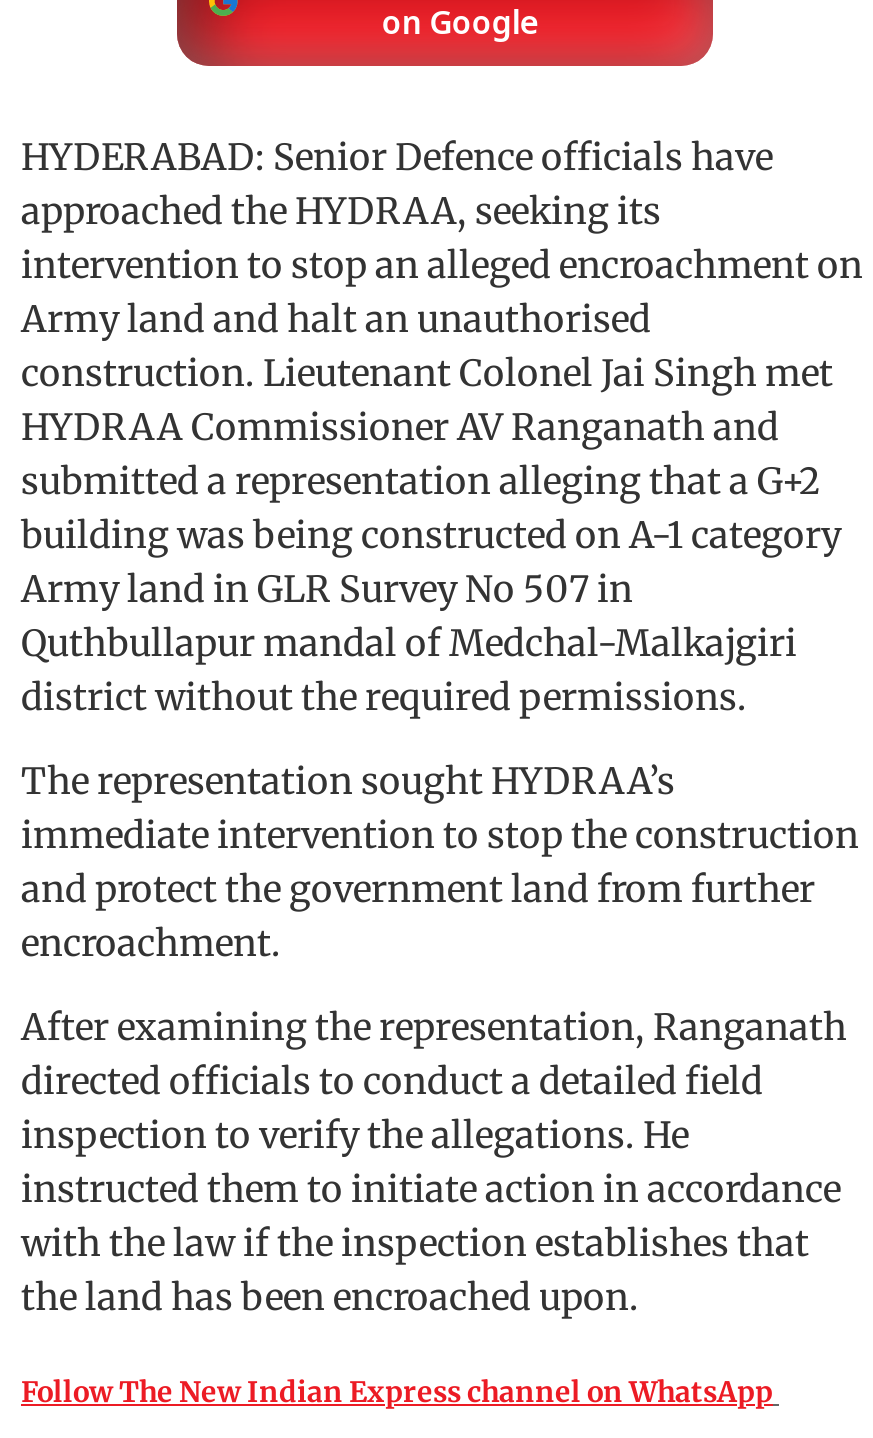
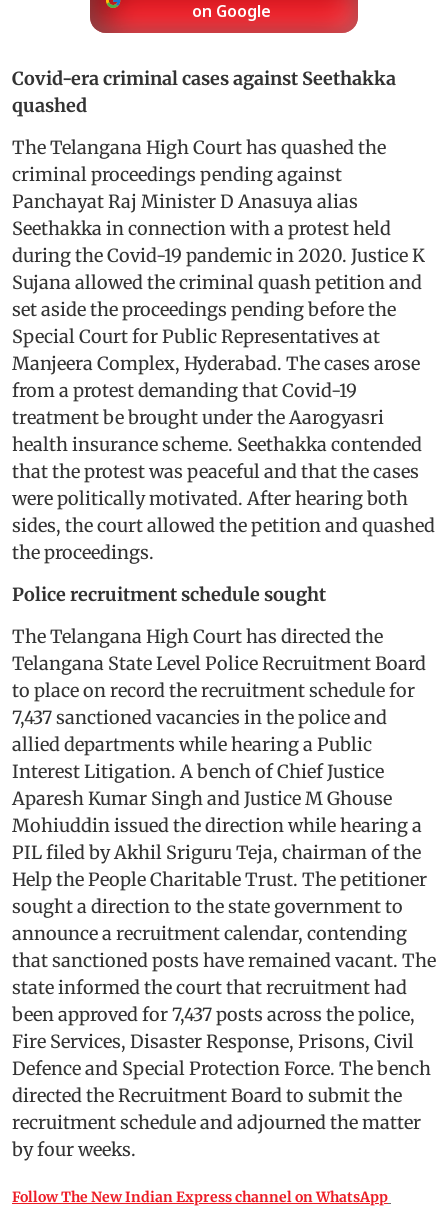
[21,134,863,1320] HYDERABAD: Senior Defence officials have | approached the HYDRAA, seeking its | intervention to stop an alleged encroachment on | Army land and halt an unauthorised | construction. Lieutenant Colonel Jai Singh met | HYDRAA Commissioner AV Ranganath and | submitted a representation alleging that a G+2 | building was being constructed on A-1 category | Army land in GLR Survey No 507 in | Quthbullapur mandal of Medchal-Malkajgiri | district without the required permissions. | The representation sought HYDRAA’s | immediate intervention to stop the construction | and protect the government land from further | encroachment. | After examining the representation, Ranganath | directed officials to conduct a detailed field | inspection to verify the allegations. He | instructed them to initiate action in accordance | with the law if the inspection establishes that | the land has been encroached upon. -> [12,67,436,1161] Covid-era criminal cases against Seethakka | quashed | The Telangana High Court has quashed the | criminal proceedings pending against | Panchayat Raj Minister D Anasuya alias | Seethakka in connection with a protest held | during the Covid-19 pandemic in 2020. Justice K | Sujana allowed the criminal quash petition and | set aside the proceedings pending before the | Special Court for Public Representatives at | Manjeera Complex, Hyderabad. The cases arose | from a protest demanding that Covid-19 | treatment be brought under the Aarogyasri | health insurance scheme. Seethakka contended | that the protest was peaceful and that the cases | were politically motivated. After hearing both | sides, the court allowed the petition and quashed | the proceedings. | Police recruitment schedule sought | The Telangana High Court has directed the | Telangana State Level Police Recruitment Board | to place on record the recruitment schedule for | 7,437 sanctioned vacancies in the police and | allied departments while hearing a Public | Interest Litigation. A bench of Chief Justice | Aparesh Kumar Singh and Justice M Ghouse | Mohiuddin issued the direction while hearing a | PIL filed by Akhil Sriguru Teja, chairman of the | Help the People Charitable Trust. The petitioner | sought a direction to the state government to | announce a recruitment calendar, contending | that sanctioned posts have remained vacant. The | state informed the court that recruitment had | been approved for 7,437 posts across the police, | Fire Services, Disaster Response, Prisons, Civil | Defence and Special Protection Force. The bench | directed the Recruitment Board to submit the | recruitment schedule and adjourned the matter | by four weeks.

